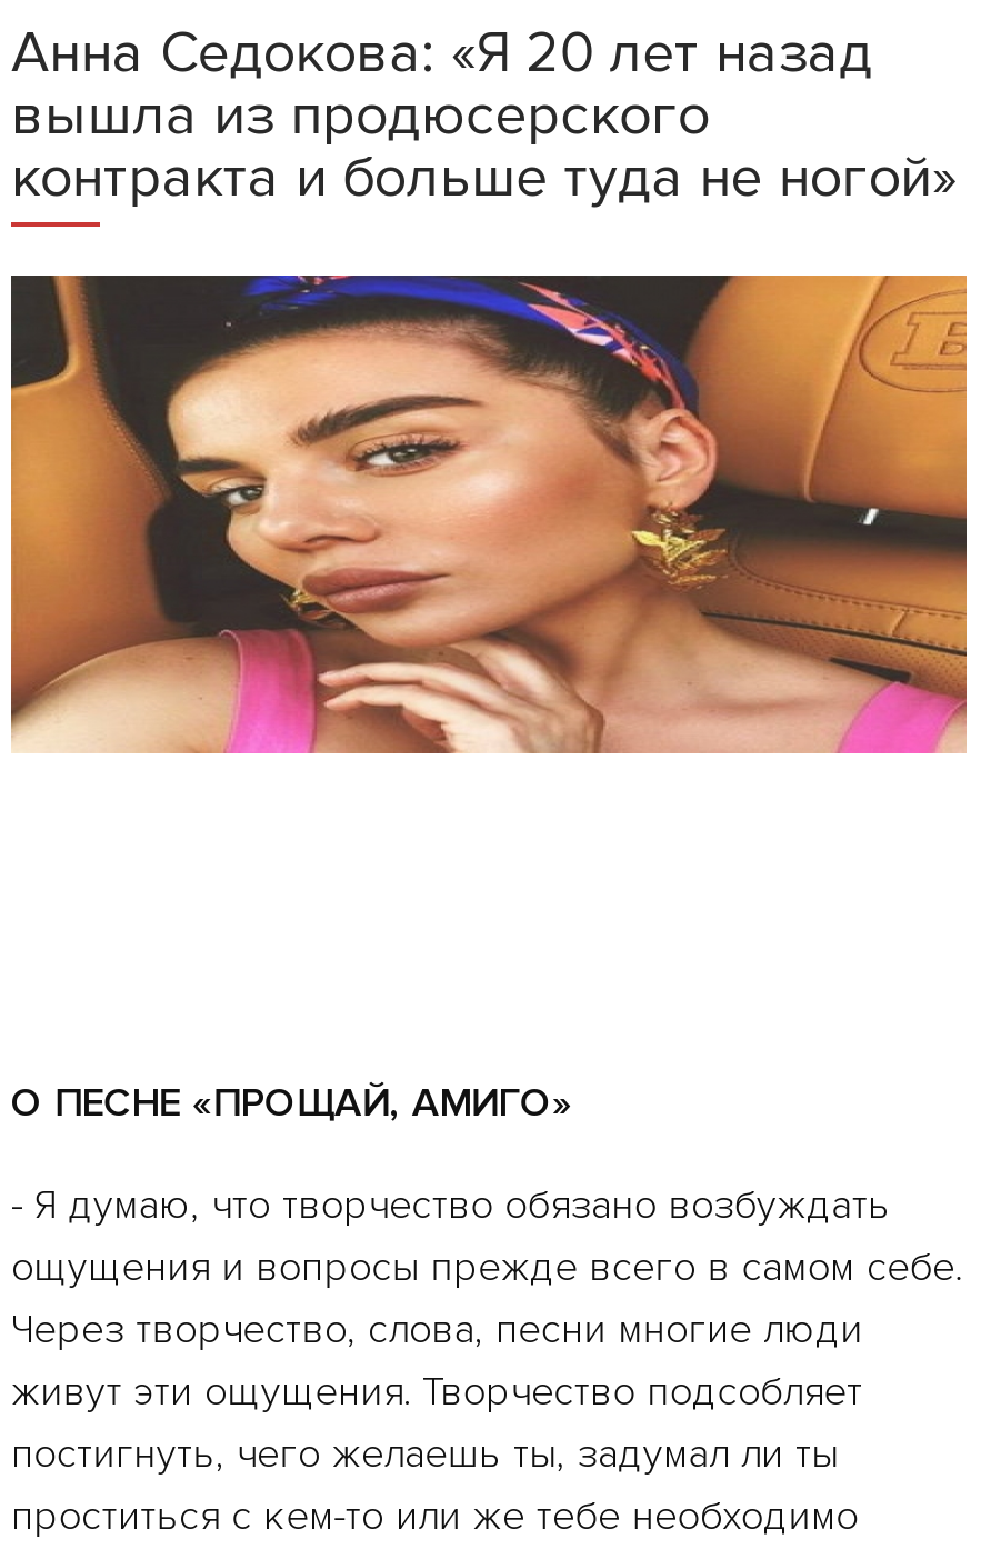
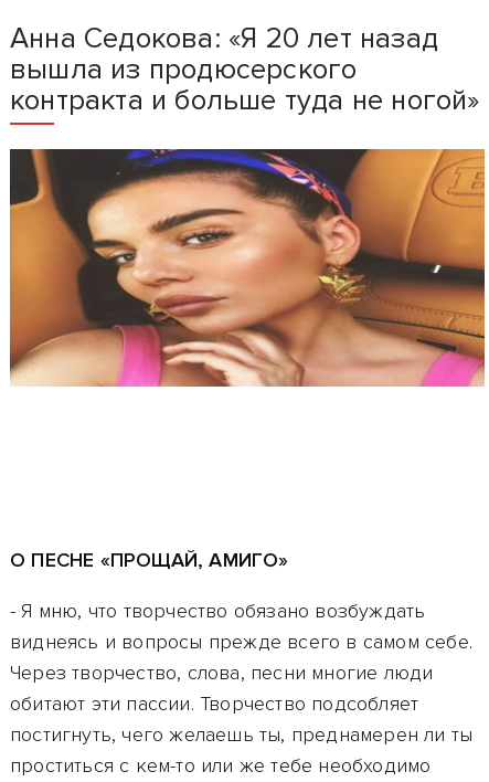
[11,1180,891,1229] - Я думаю, что творчество обязано возбуждать -> [10,599,425,623] - Я мню, что творчество обязано возбуждать
[11,1242,962,1291] ощущения и вопросы прежде всего в самом себе. -> [10,630,472,654] виднеясь и вопросы прежде всего в самом себе.
[11,1367,863,1416] живут эти ощущения. Творчество подсобляет -> [10,691,419,716] обитают эти пассии. Творчество подсобляет
[11,1429,839,1478] постигнуть, чего желаешь ты, задумал ли ты -> [10,722,473,747] постигнуть, чего желаешь ты, преднамерен ли ты

